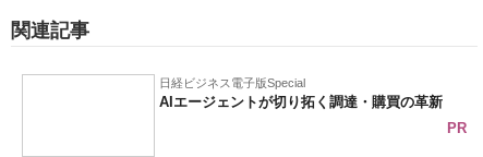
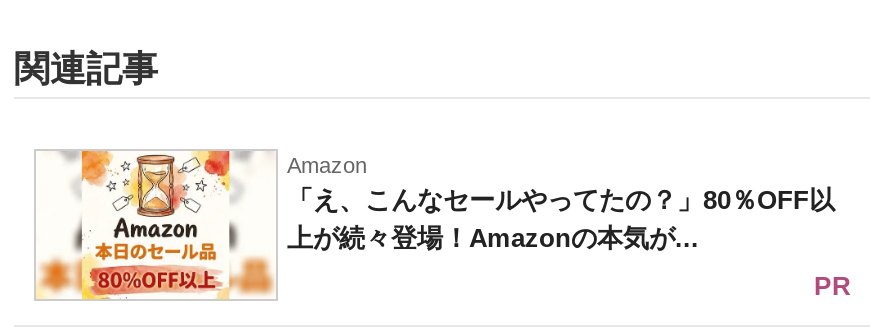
none -> [34,149,276,303] [image]
[160,77,443,110] 日経ビジネス電子版Special | AIエージェントが切り拓く調達・購買の革新 -> [287,154,835,254] Amazon | 「え、こんなセールやってたの？」80％OFF以 | 上が続々登場！Amazonの本気が...

